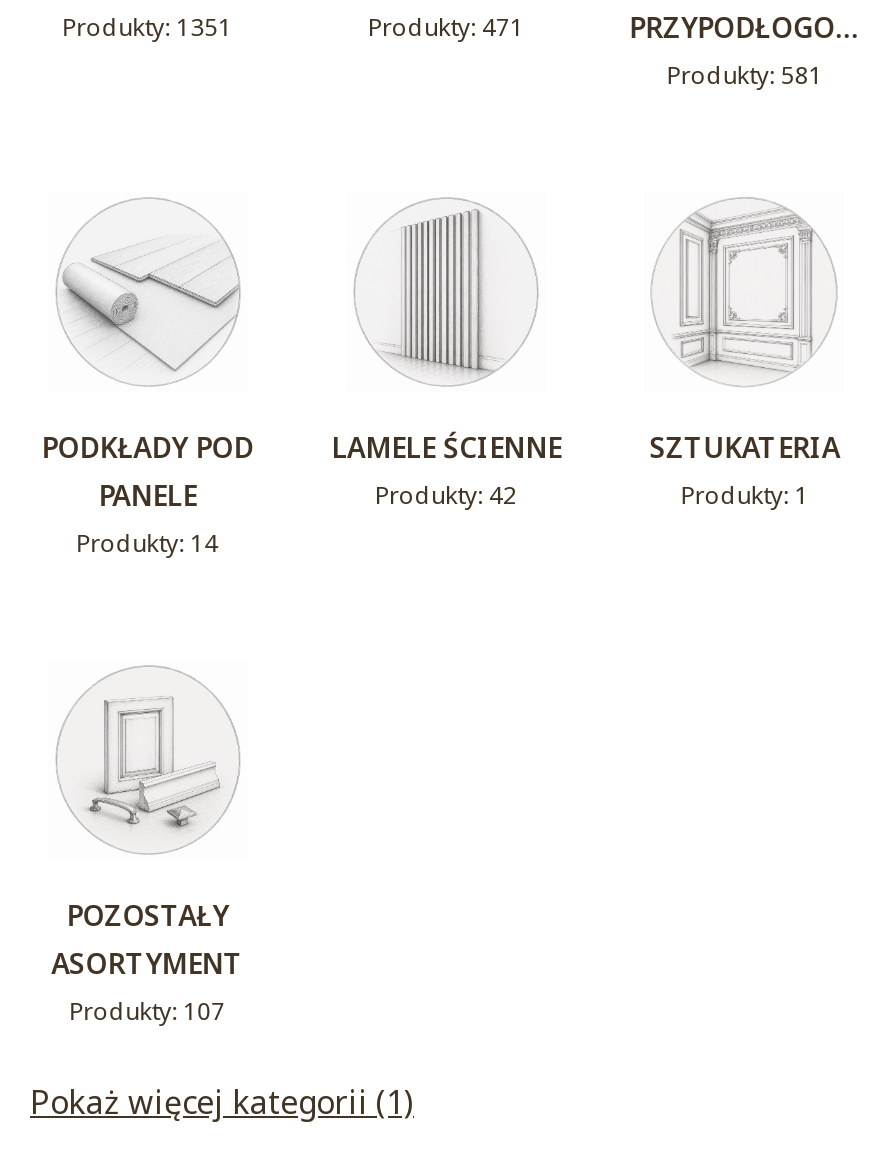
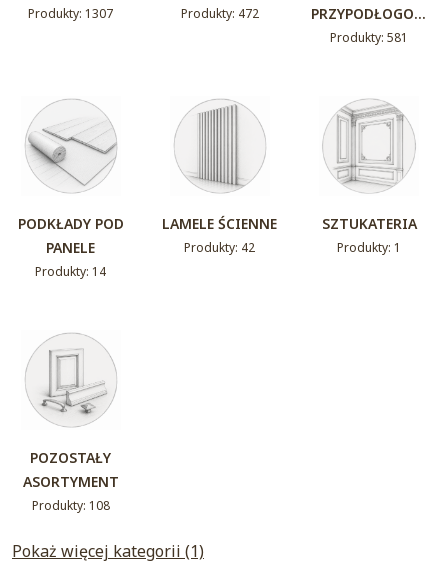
[62,10,232,44] Produkty: 1351 -> [28,5,113,22] Produkty: 1307
[368,10,524,44] Produkty: 471 -> [181,5,259,22] Produkty: 472
[69,994,225,1028] Produkty: 107 -> [32,497,110,514] Produkty: 108

